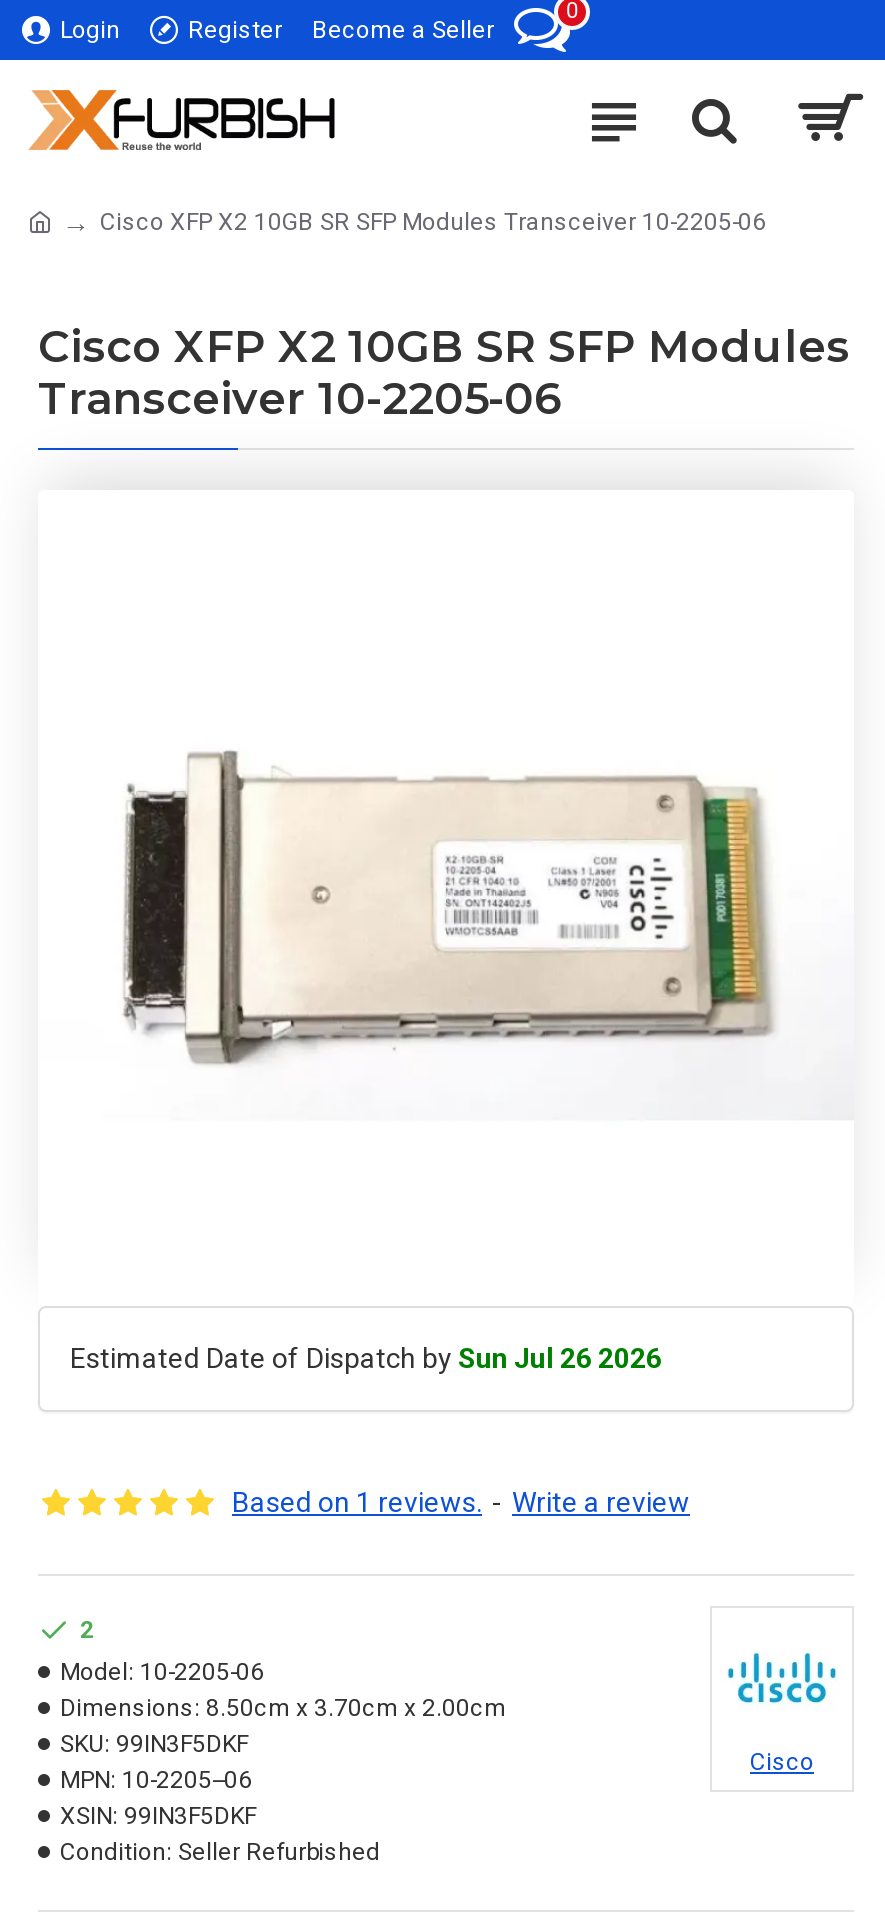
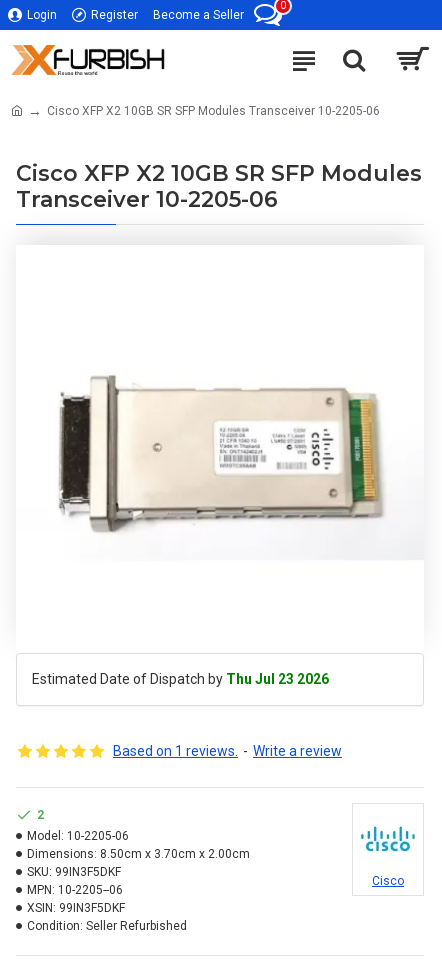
[70,1342,662,1374] Estimated Date of Dispatch by Sun Jul 26 2026 -> [32,671,329,687] Estimated Date of Dispatch by Thu Jul 23 2026

